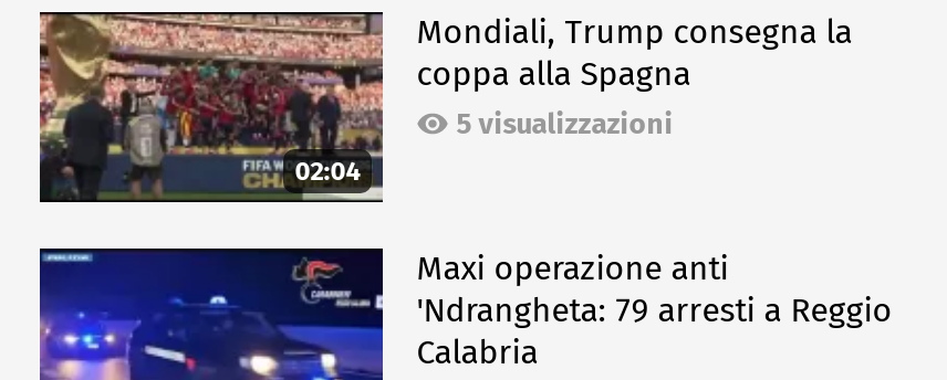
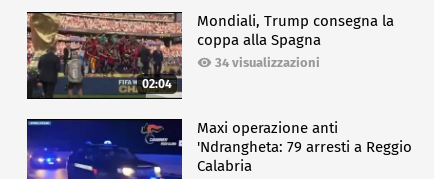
[456,106,673,139] 5 visualizzazioni -> [215,55,320,70] 34 visualizzazioni

